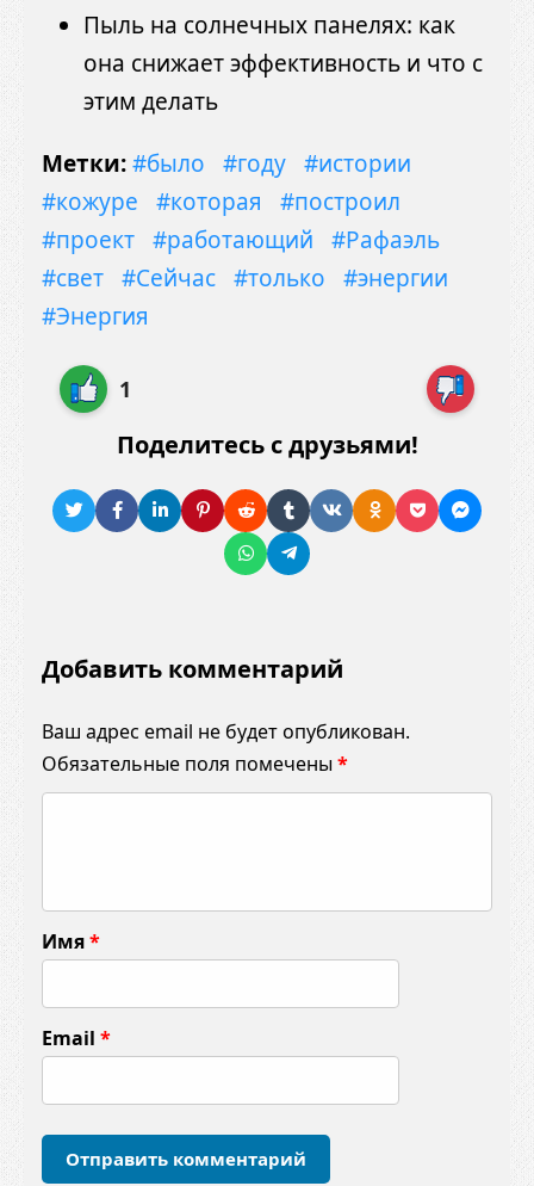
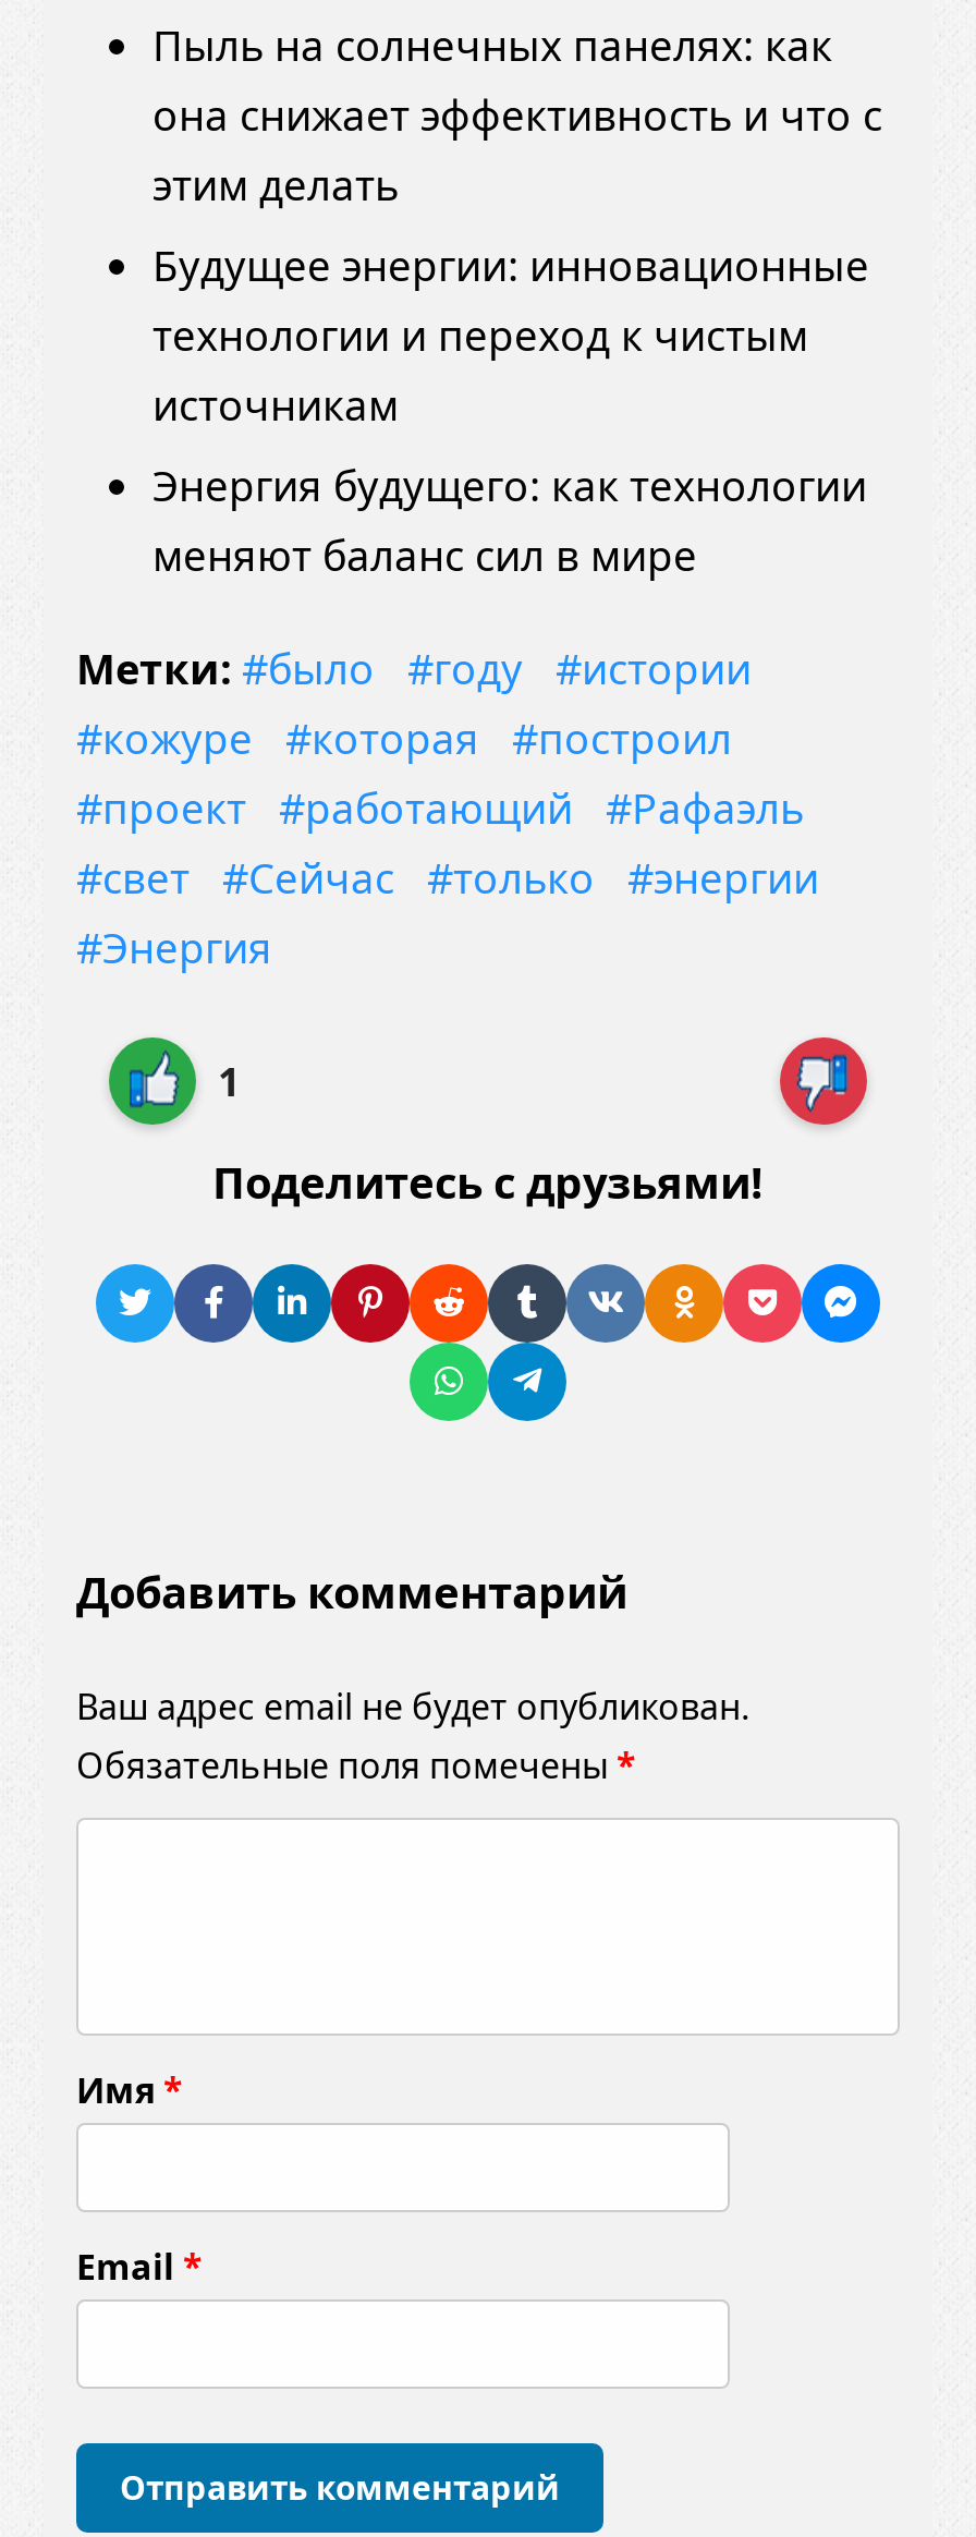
none -> [152,236,869,583] Будущее энергии: инновационные | технологии и переход к чистым | источникам | Энергия будущего: как технологии | меняют баланс сил в мире

